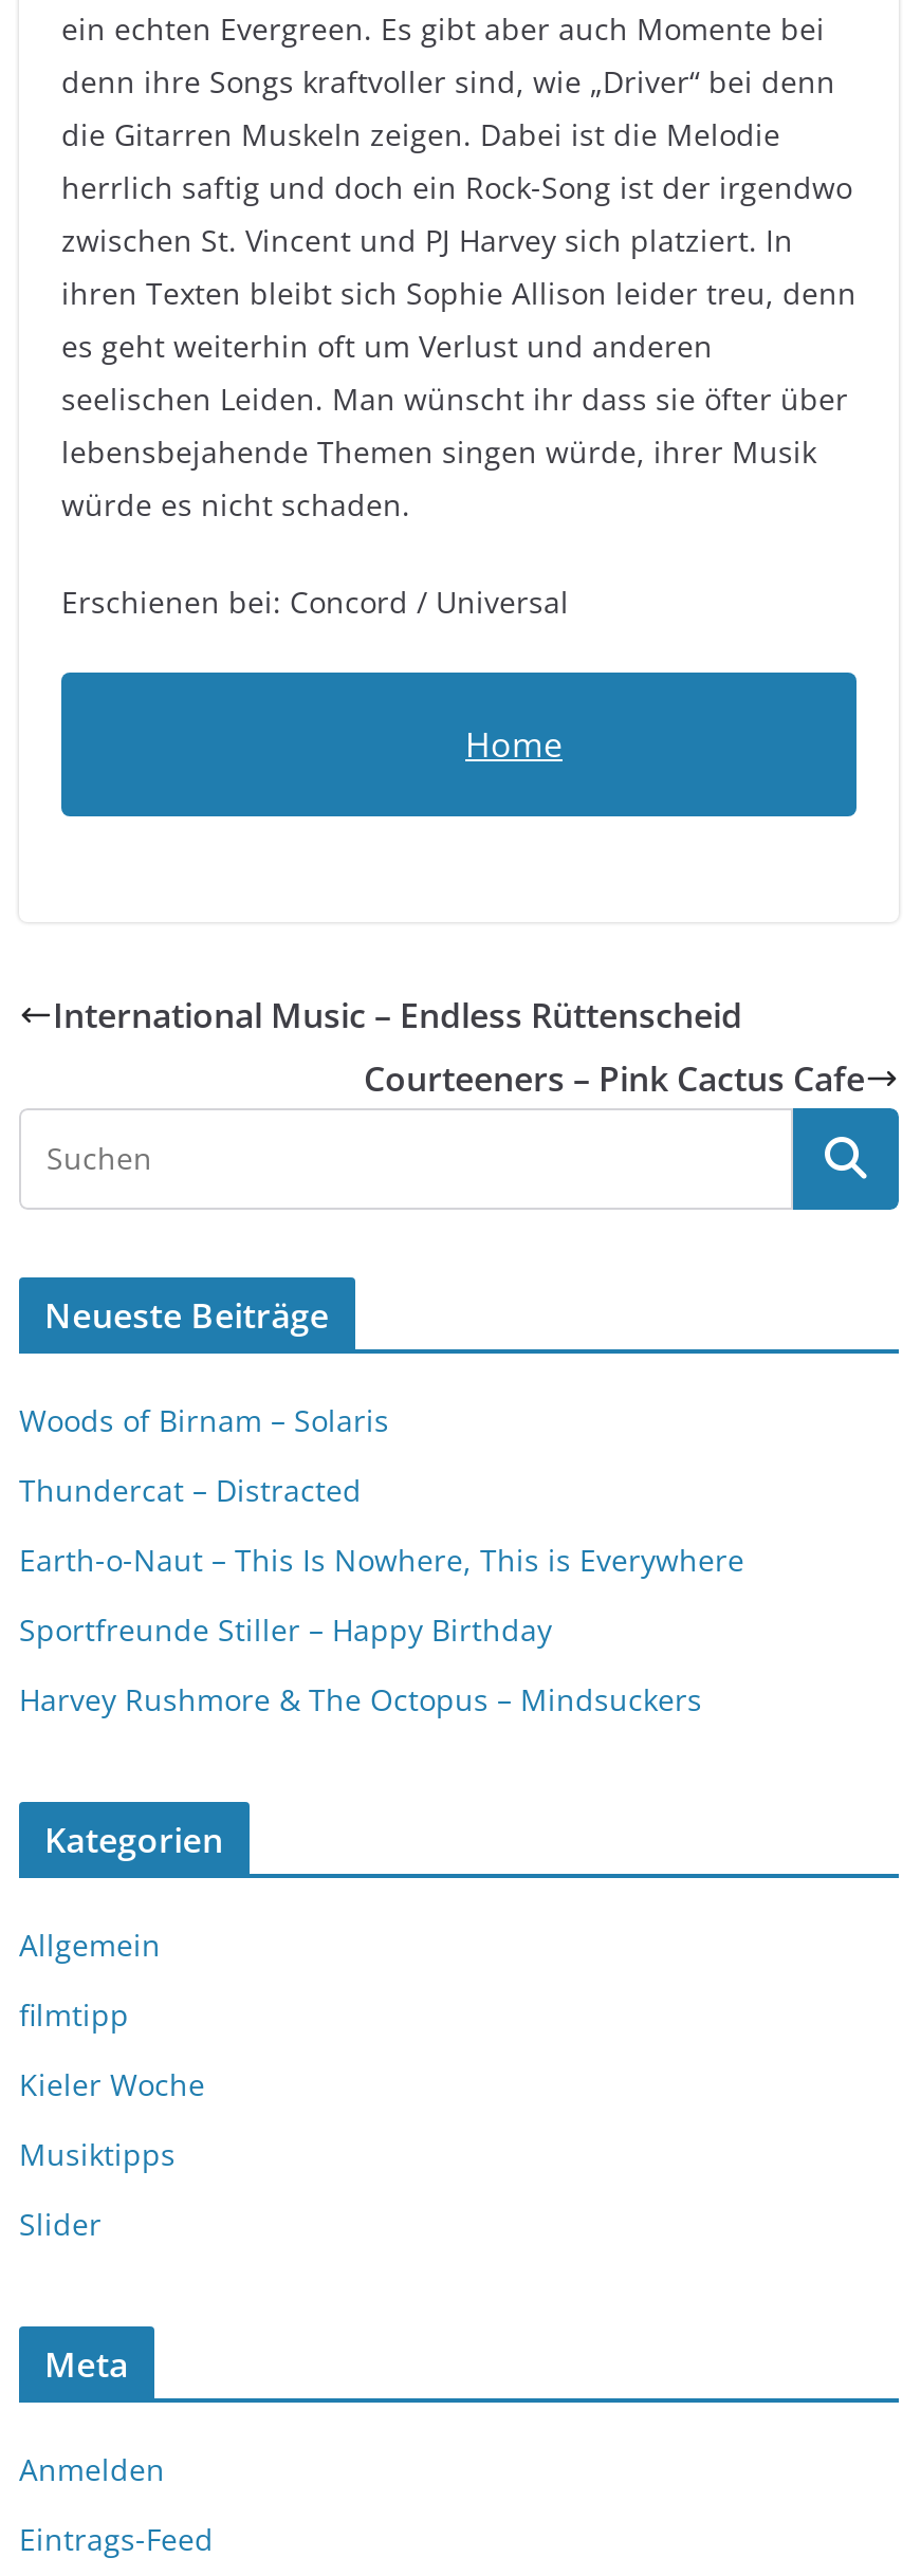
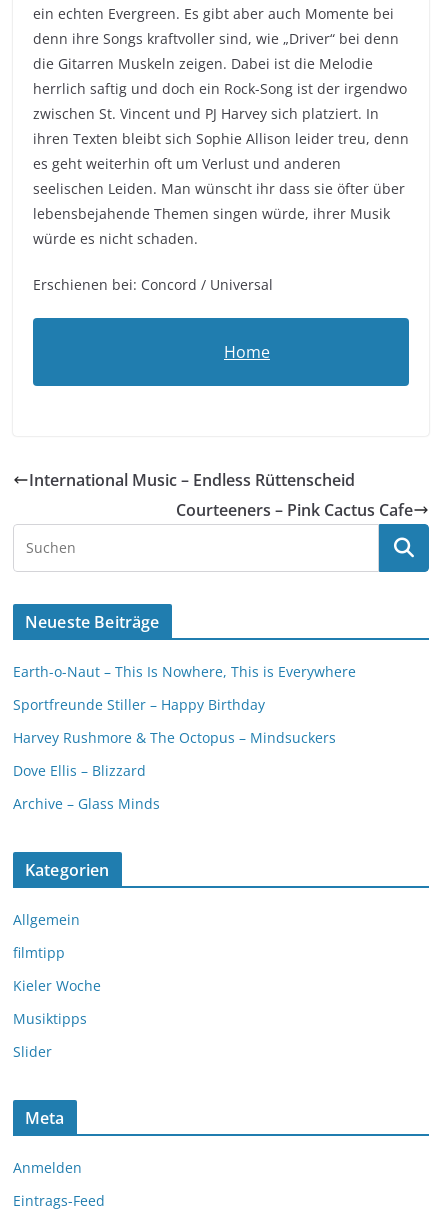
[19,1400,389,1510] Woods of Birnam – Solaris | Thundercat – Distracted -> none
moved [19,1540,744,1719] -> [13,662,356,747]: Earth-o-Naut – This Is Nowhere, This is Everywhere | Sportfreunde Stiller – Happy Birthday | Harvey Rushmore & The Octopus – Mindsuckers
none -> [13,761,160,813] Dove Ellis – Blizzard | Archive – Glass Minds

